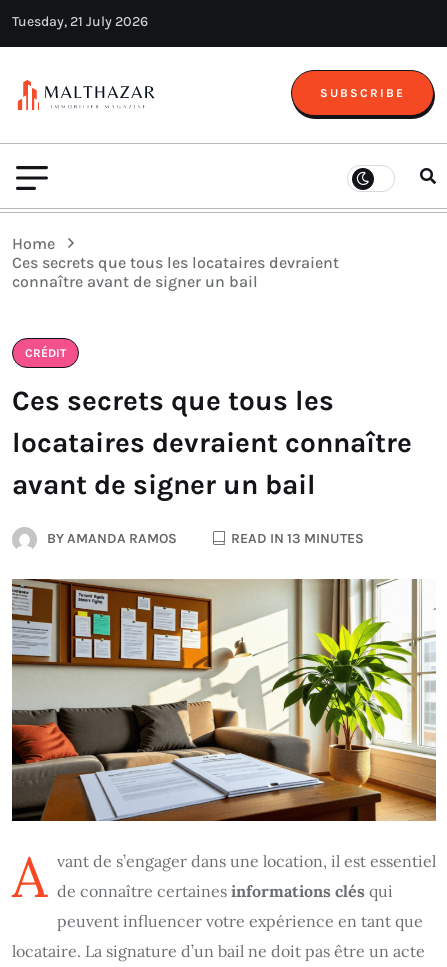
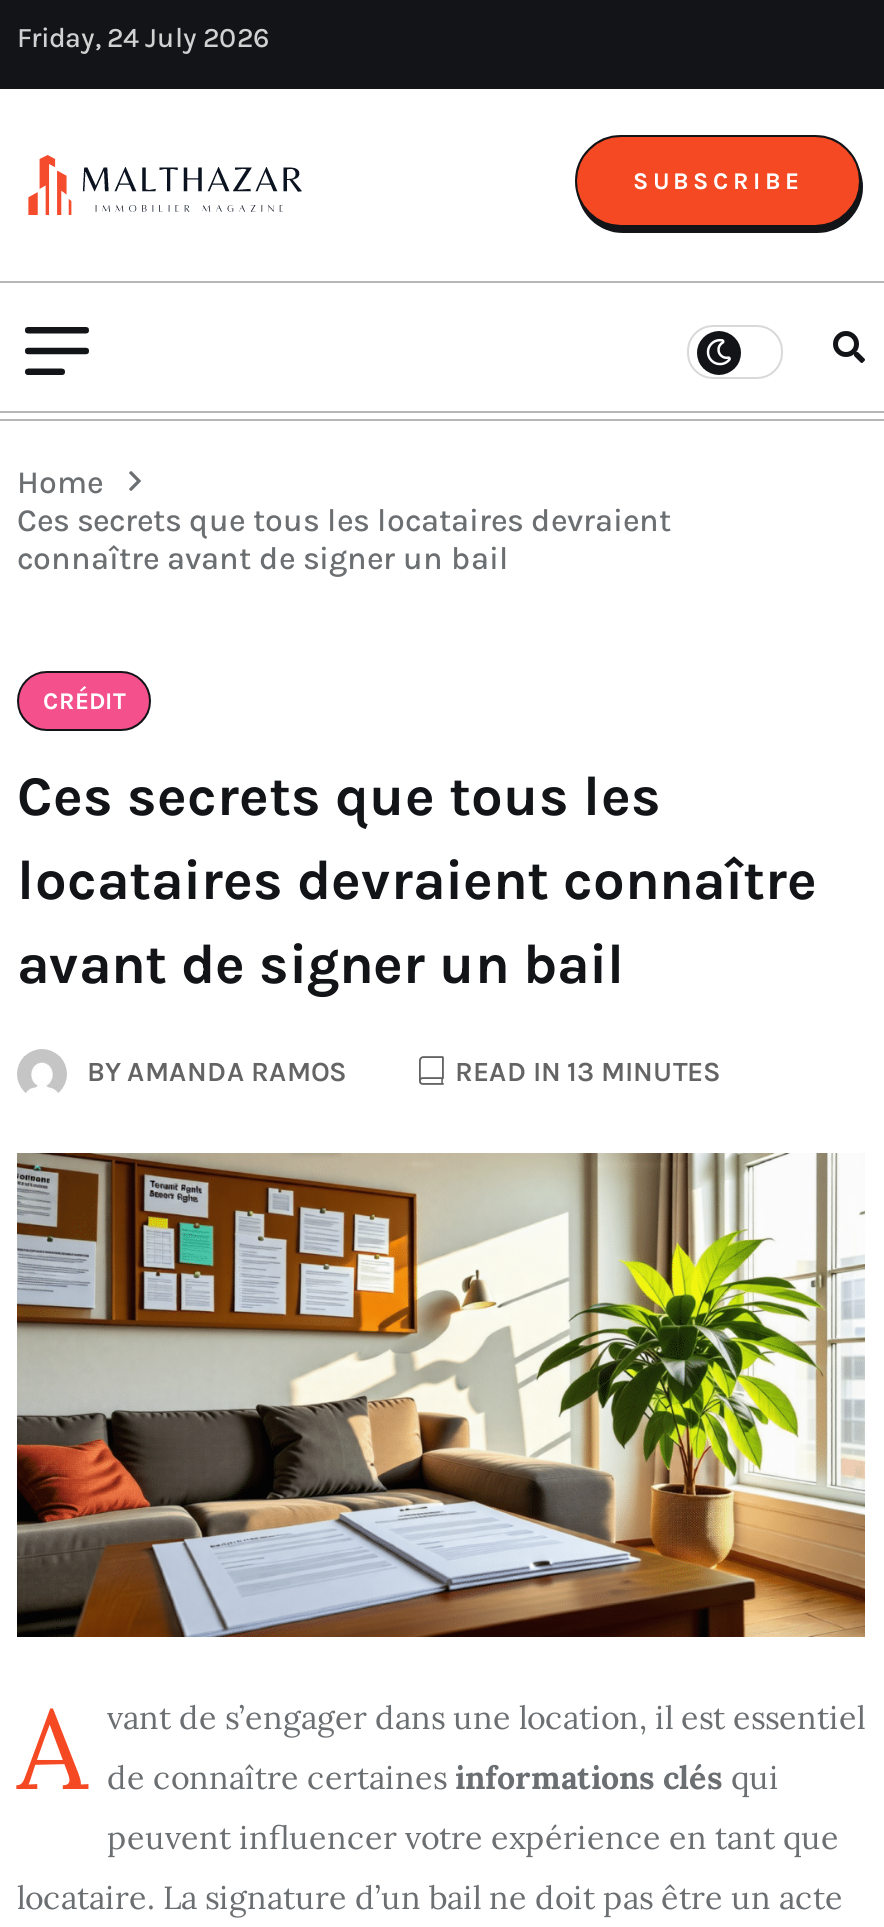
[12,13,148,30] Tuesday, 21 July 2026 -> [17,21,269,55] Friday, 24 July 2026

